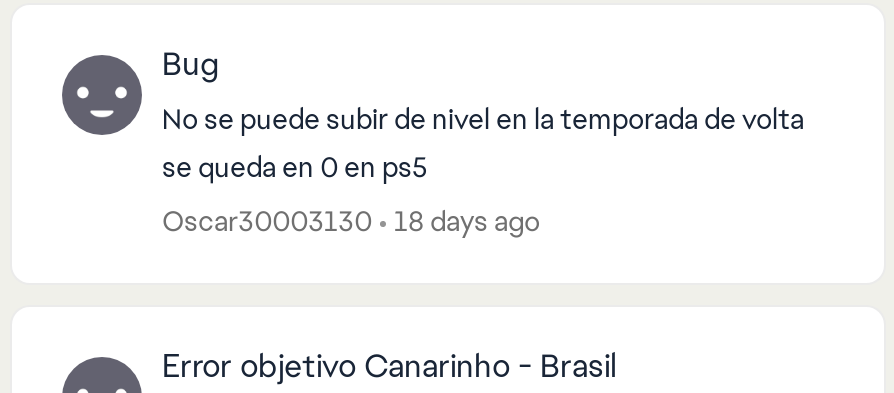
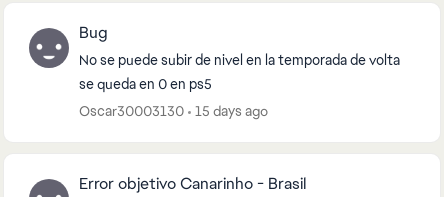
[162,203,540,239] Oscar30003130 18 days ago -> [79,102,268,120] Oscar30003130 15 days ago

